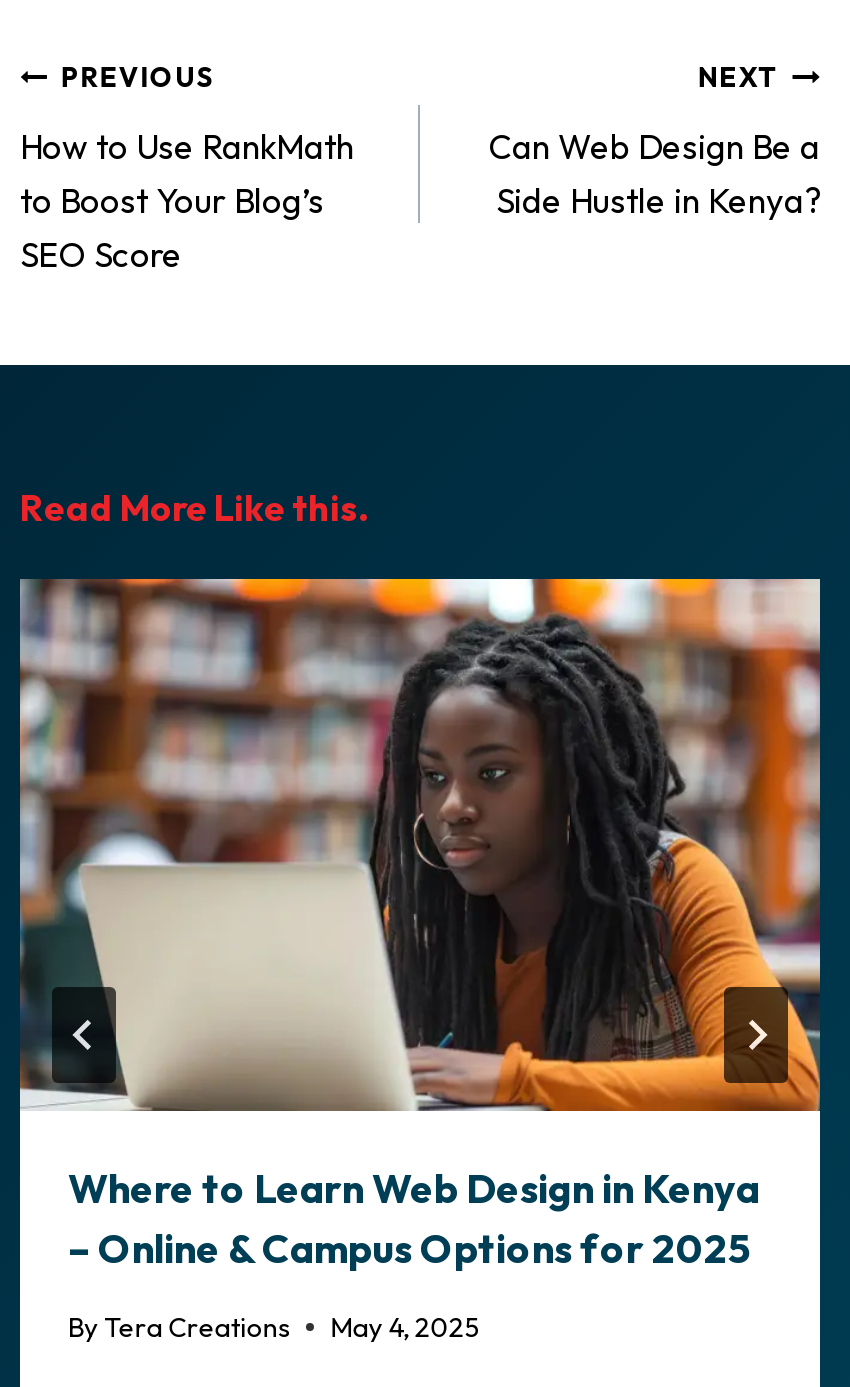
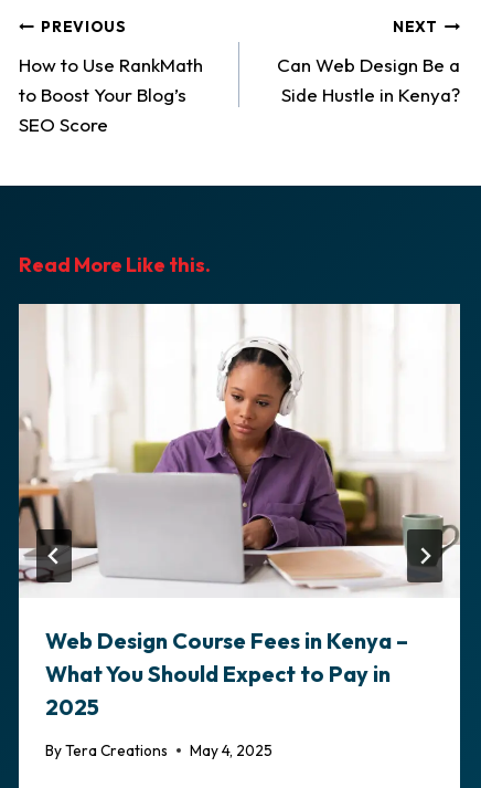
[20,577,822,1274] [image] | Where to Learn Web Design in Kenya | – Online & Campus Options for 2025 -> [18,303,461,721] [image] | Web Design Course Fees in Kenya – | What You Should Expect to Pay in | 2025

